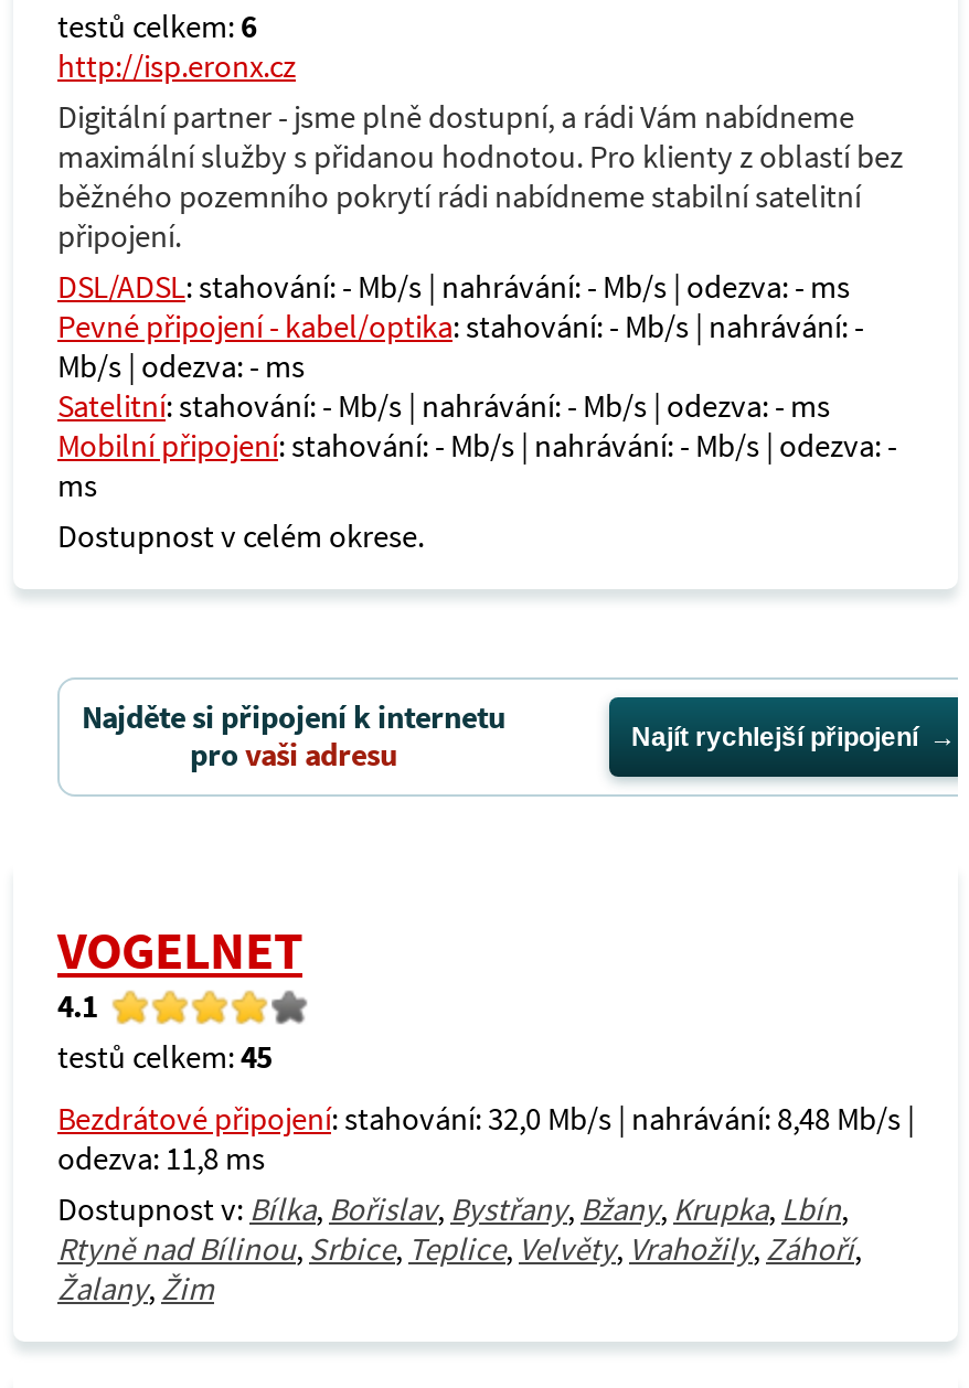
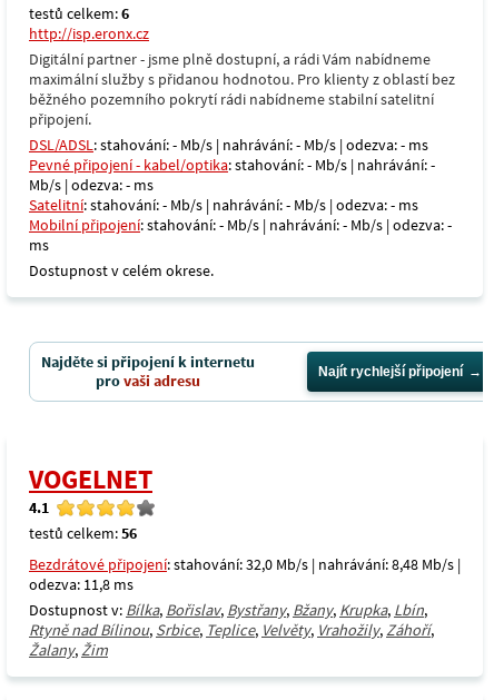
[57,1037,271,1077] testů celkem: 45 -> [29,523,137,543] testů celkem: 56

